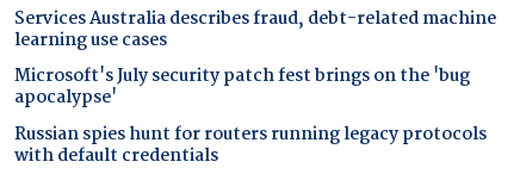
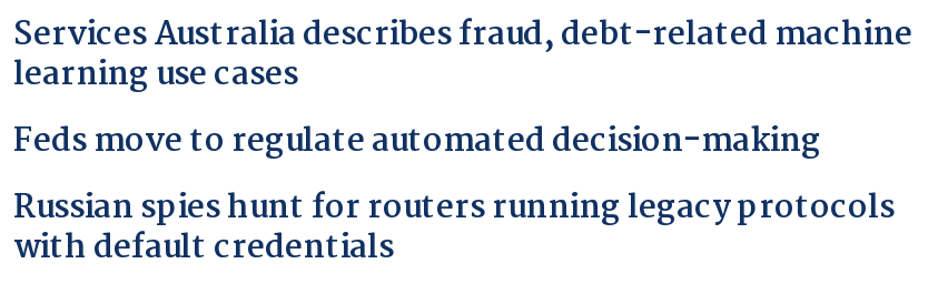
[14,62,470,112] Microsoft's July security patch fest brings on the 'bug | apocalypse' -> [13,116,821,169] Feds move to regulate automated decision-making

